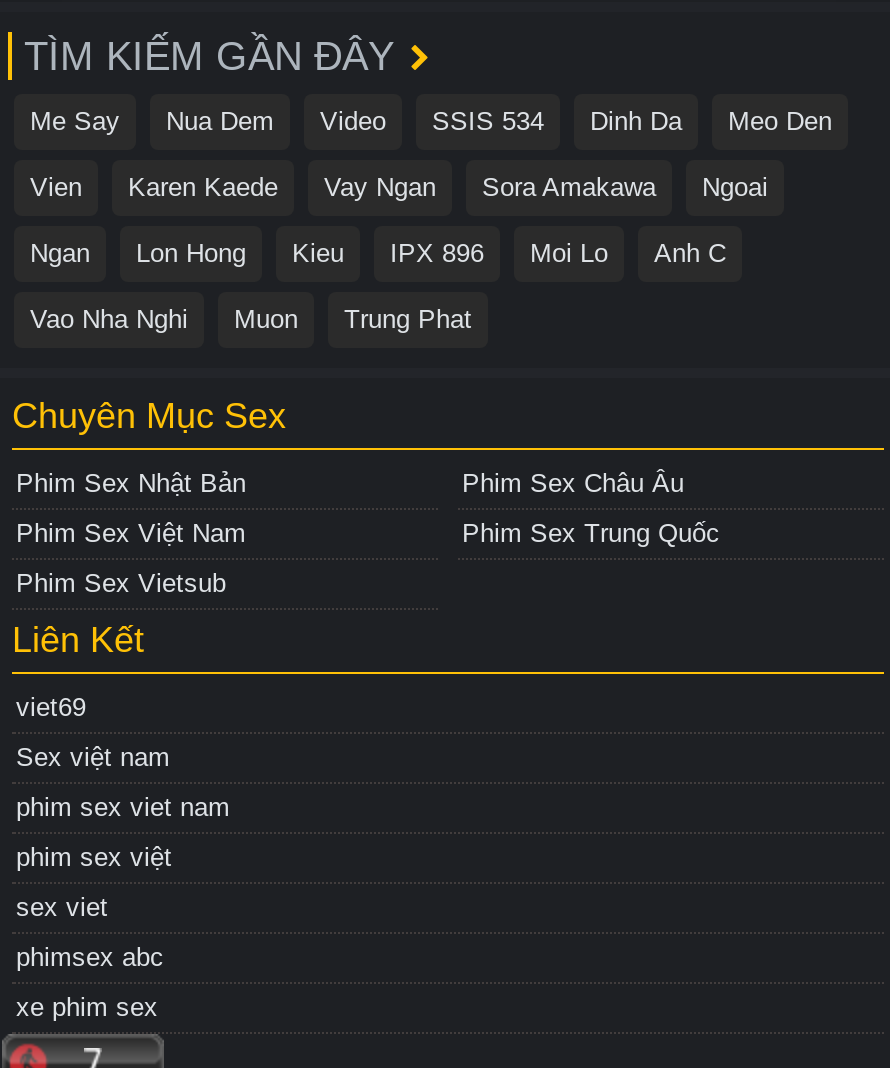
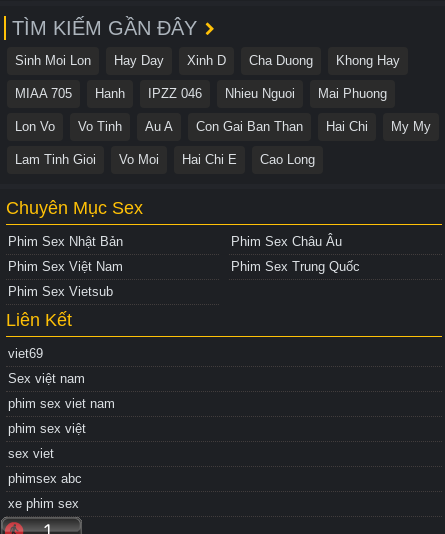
[30,105,832,135] Me Say | Nua Dem | Video | SSIS 534 | Dinh Da | Meo Den -> [15,53,400,68] Sinh Moi Lon | Hay Day | Xinh D | Cha Duong | Khong Hay
[30,171,768,201] Vien | Karen Kaede | Vay Ngan | Sora Amakawa | Ngoai -> [15,86,387,101] MIAA 705 | Hanh | IPZZ 046 | Nhieu Nguoi | Mai Phuong
[30,237,726,267] Ngan | Lon Hong | Kieu | IPX 896 | Moi Lo | Anh C -> [15,119,431,134] Lon Vo | Vo Tinh | Au A | Con Gai Ban Than | Hai Chi | My My
[30,303,472,333] Vao Nha Nghi | Muon | Trung Phat -> [15,152,315,167] Lam Tinh Gioi | Vo Moi | Hai Chi E | Cao Long

